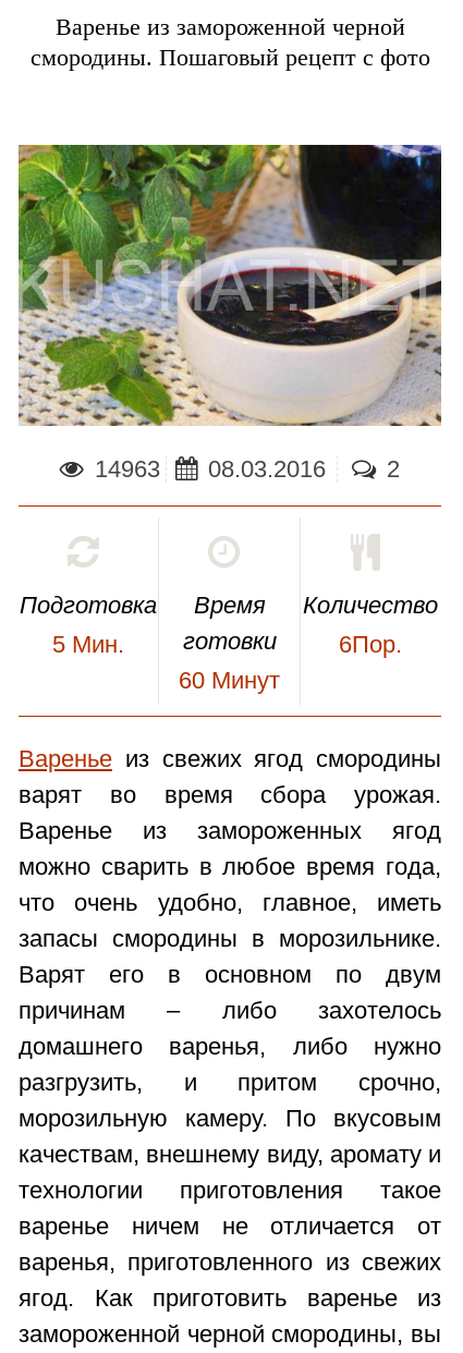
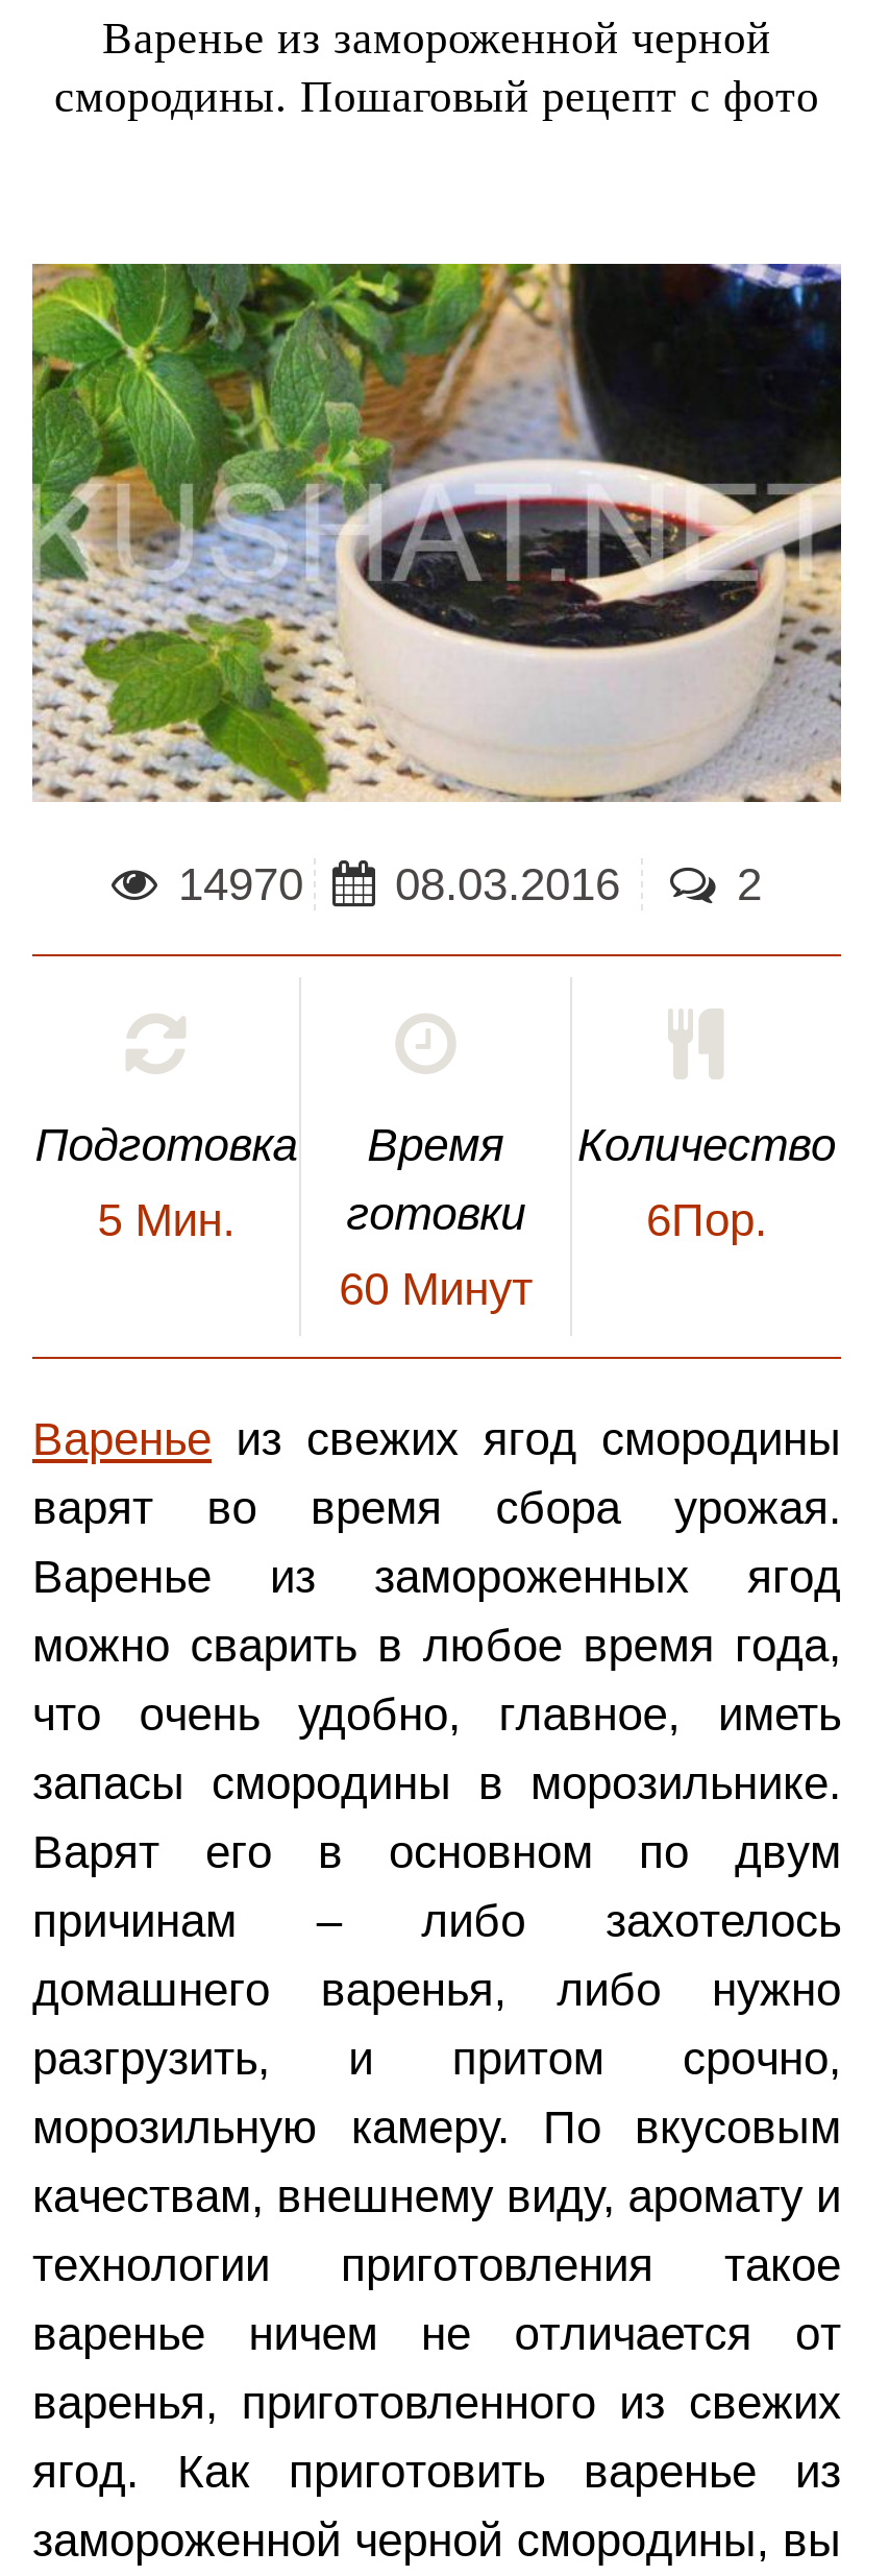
[95,455,326,483] 14963 08.03.2016 -> [178,859,620,911] 14970 08.03.2016

